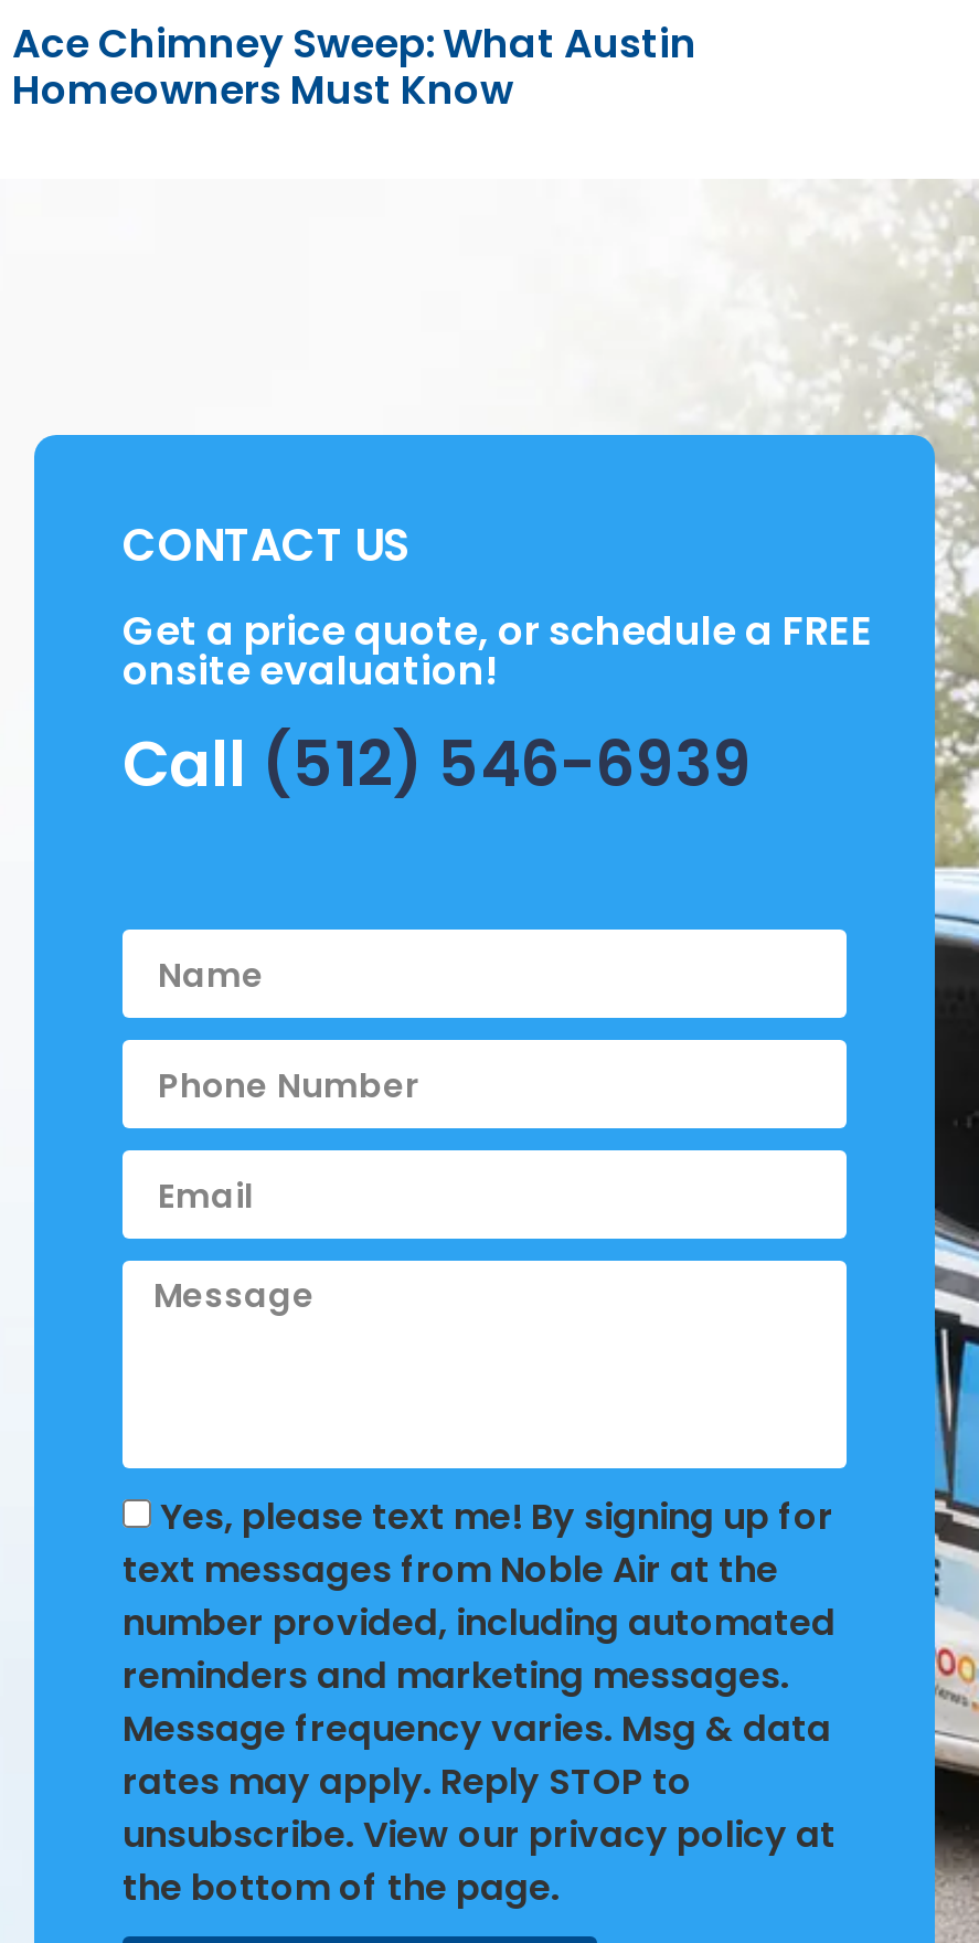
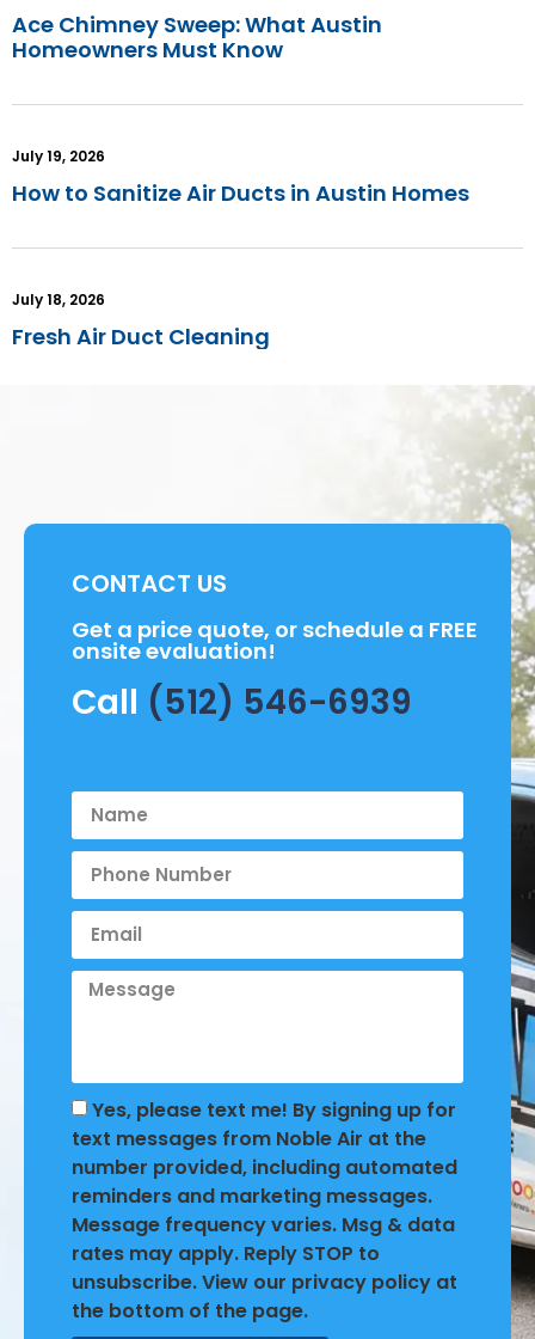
none -> [12,178,469,207] How to Sanitize Air Ducts in Austin Homes
none -> [12,145,105,166] July 19, 2026
none -> [12,321,270,351] Fresh Air Duct Cleaning
none -> [12,289,105,309] July 18, 2026

